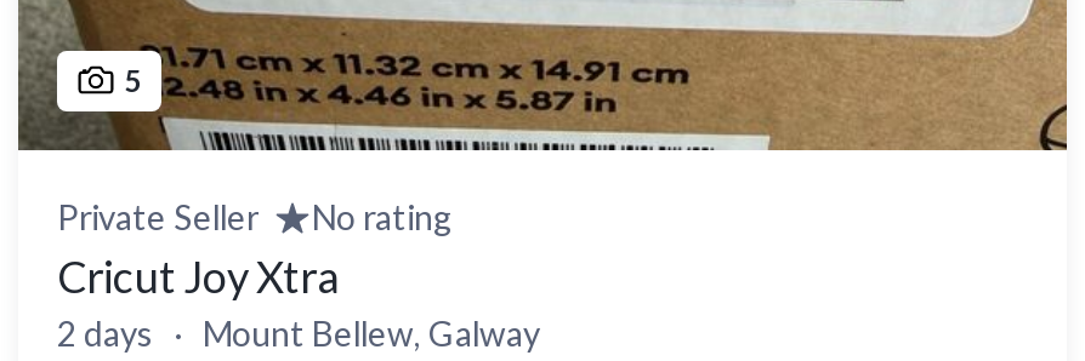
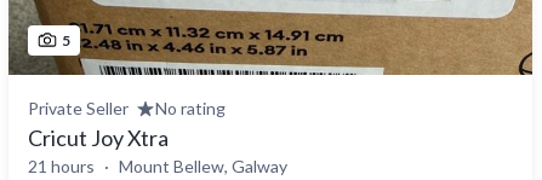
[57,313,540,354] 2 days Mount Bellew, Galway -> [28,156,287,176] 21 hours Mount Bellew, Galway

